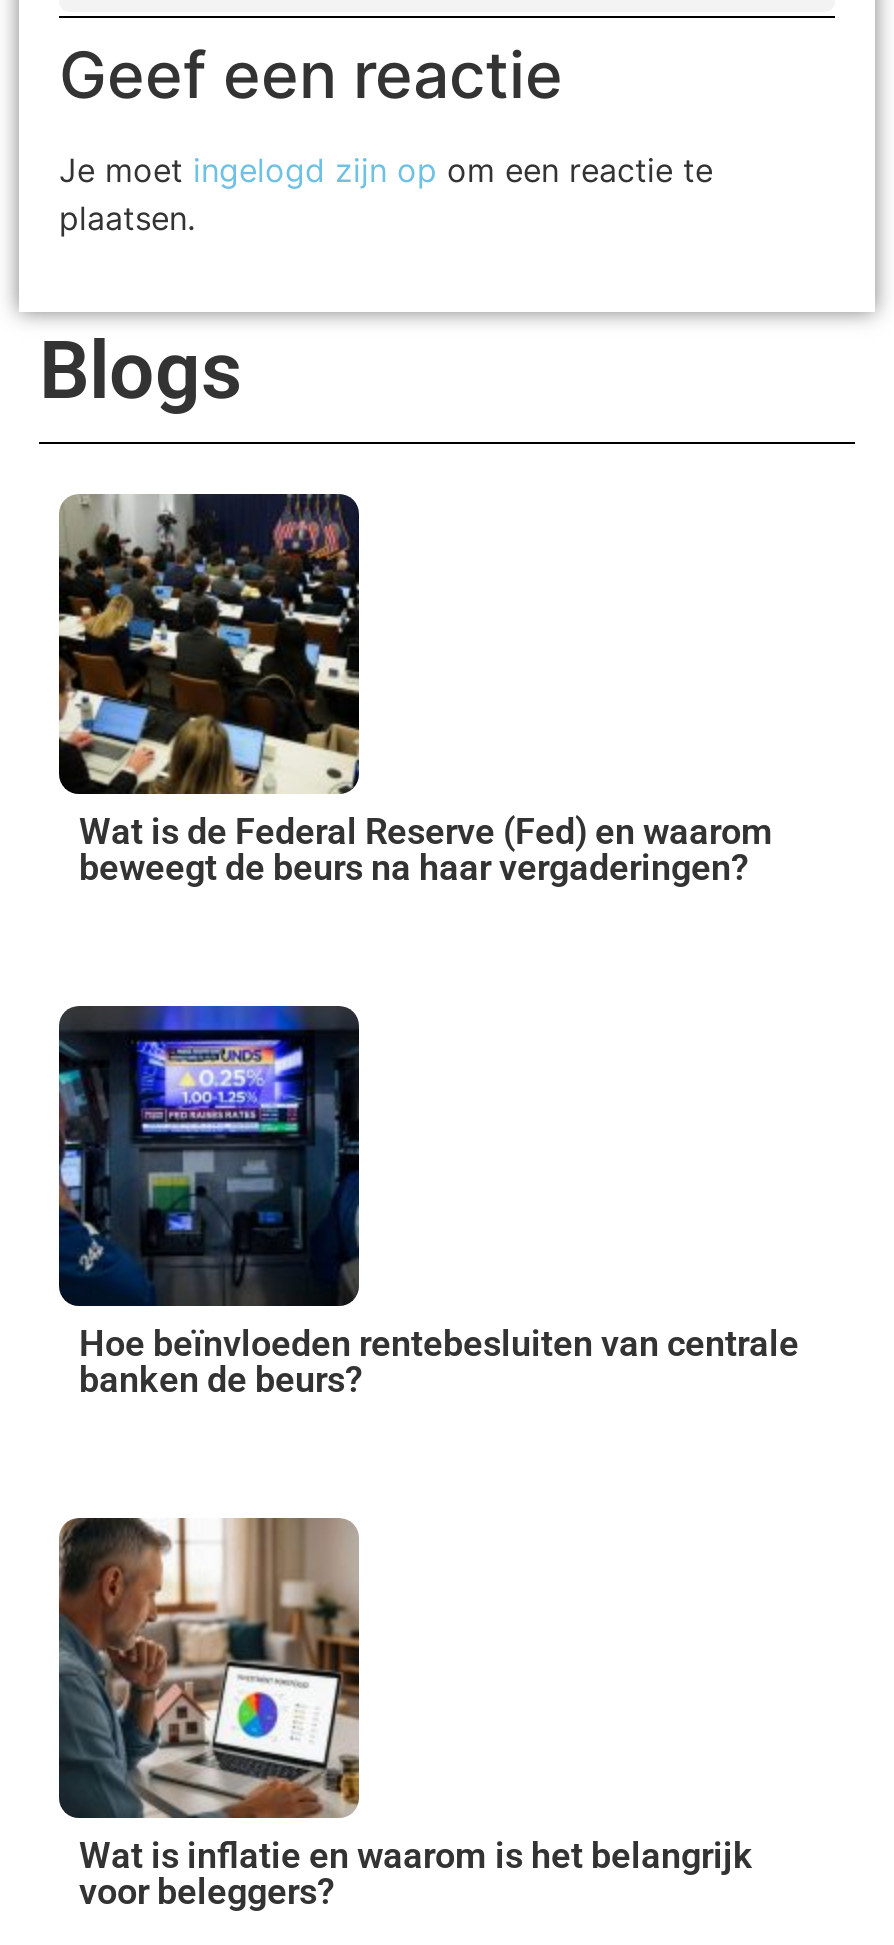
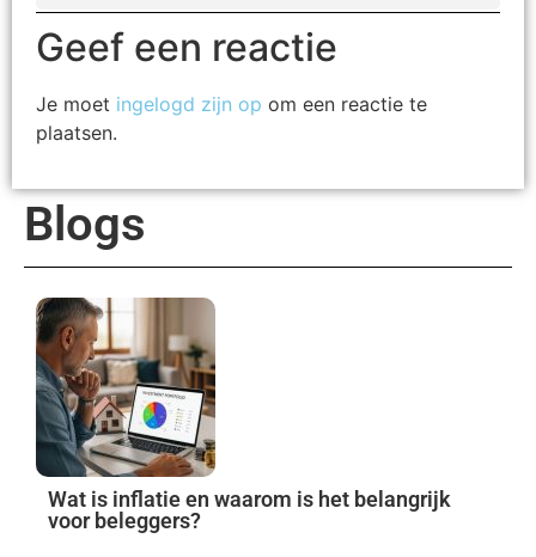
[57,492,773,888] [image] | Wat is de Federal Reserve (Fed) en waarom | beweegt de beurs na haar vergaderingen? -> none
[57,1004,799,1400] [image] | Hoe beïnvloeden rentebesluiten van centrale | banken de beurs? -> none

